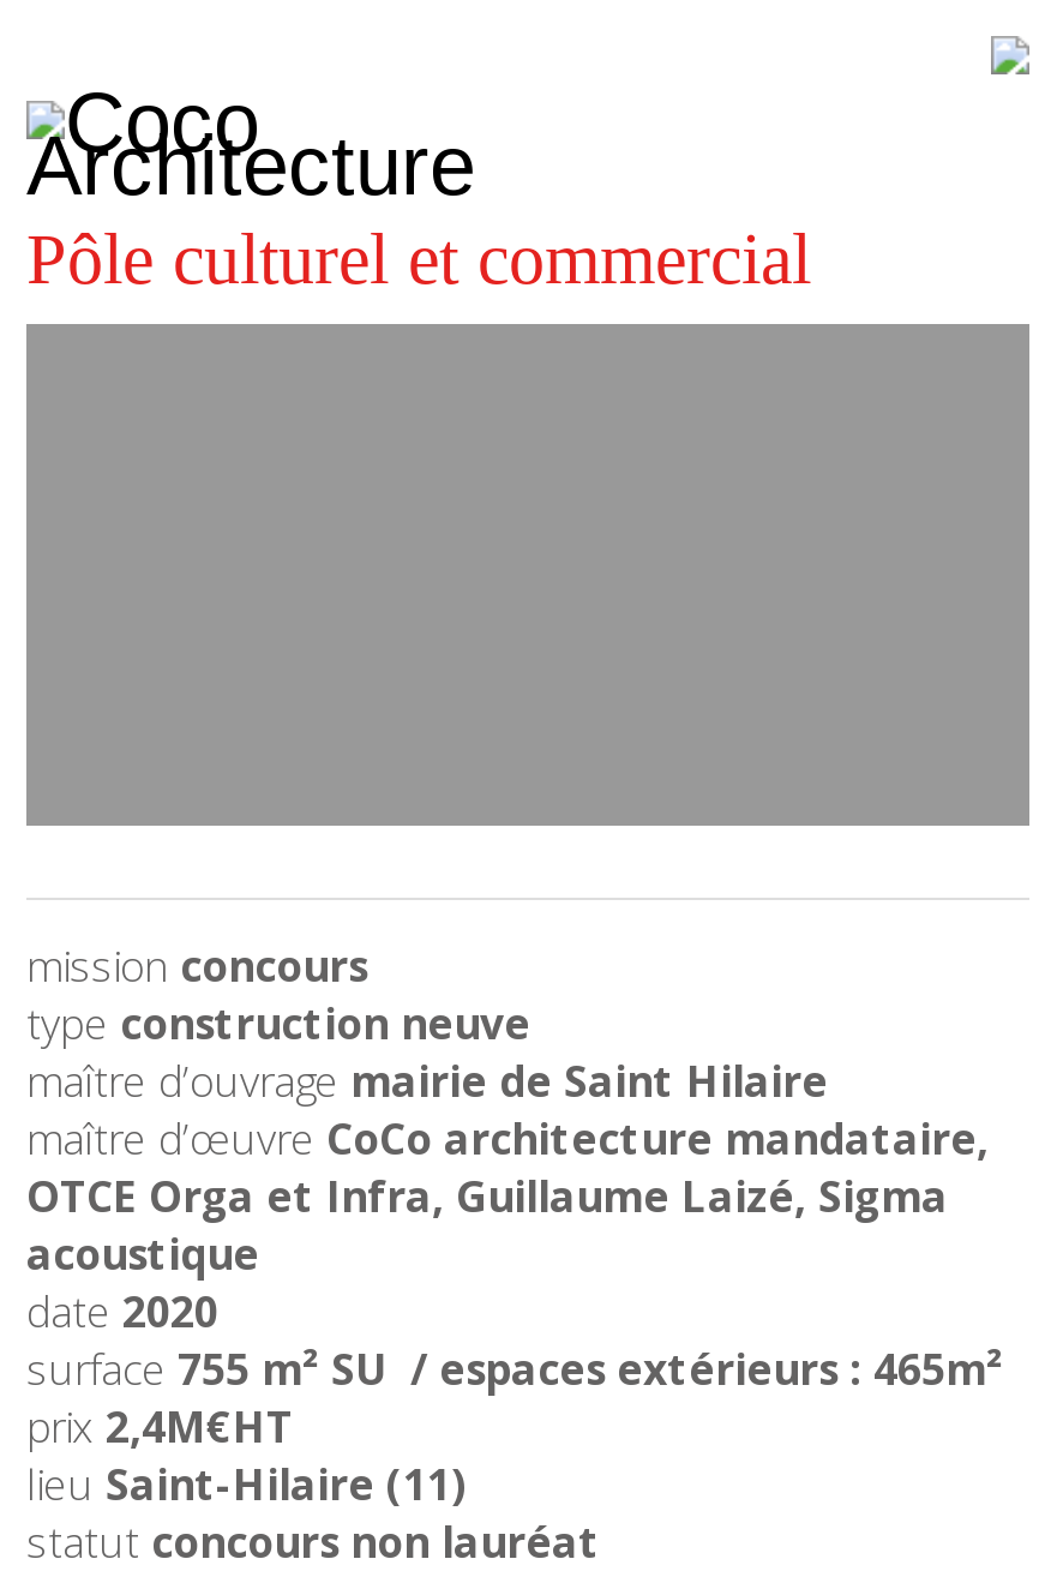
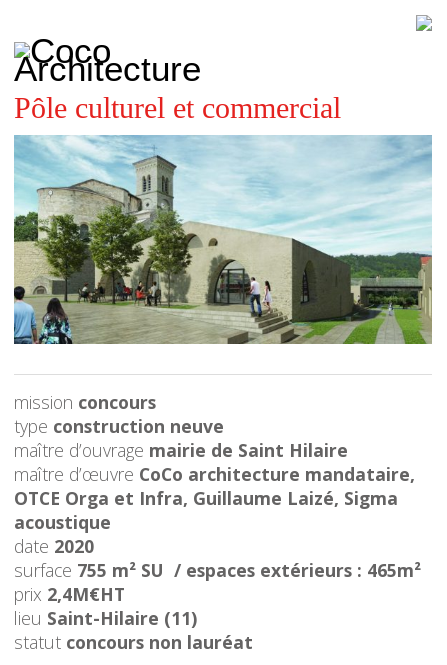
none -> [13,135,432,345] [image]

